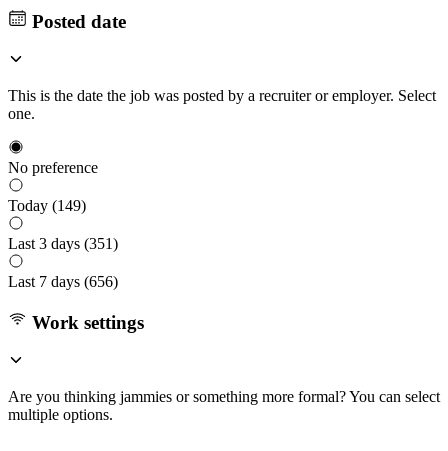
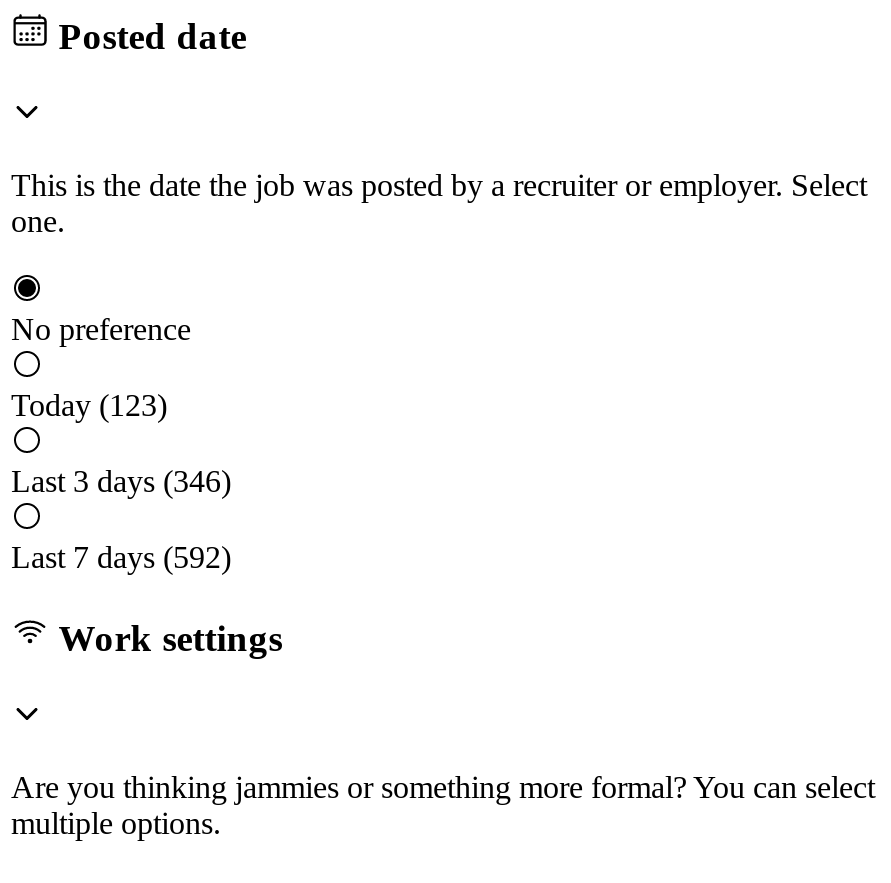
[8,197,86,214] Today (149) -> [11,388,167,422] Today (123)
[8,235,118,252] Last 3 days (351) -> [11,464,231,498] Last 3 days (346)
[8,273,118,290] Last 7 days (656) -> [11,540,231,574] Last 7 days (592)

